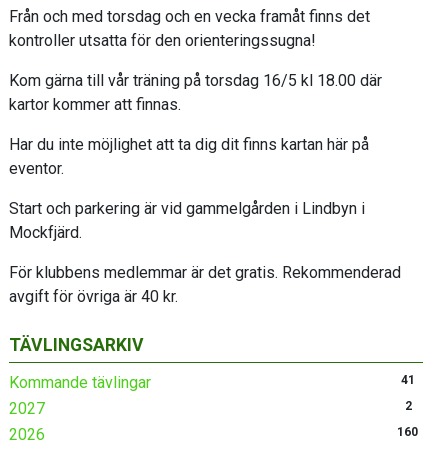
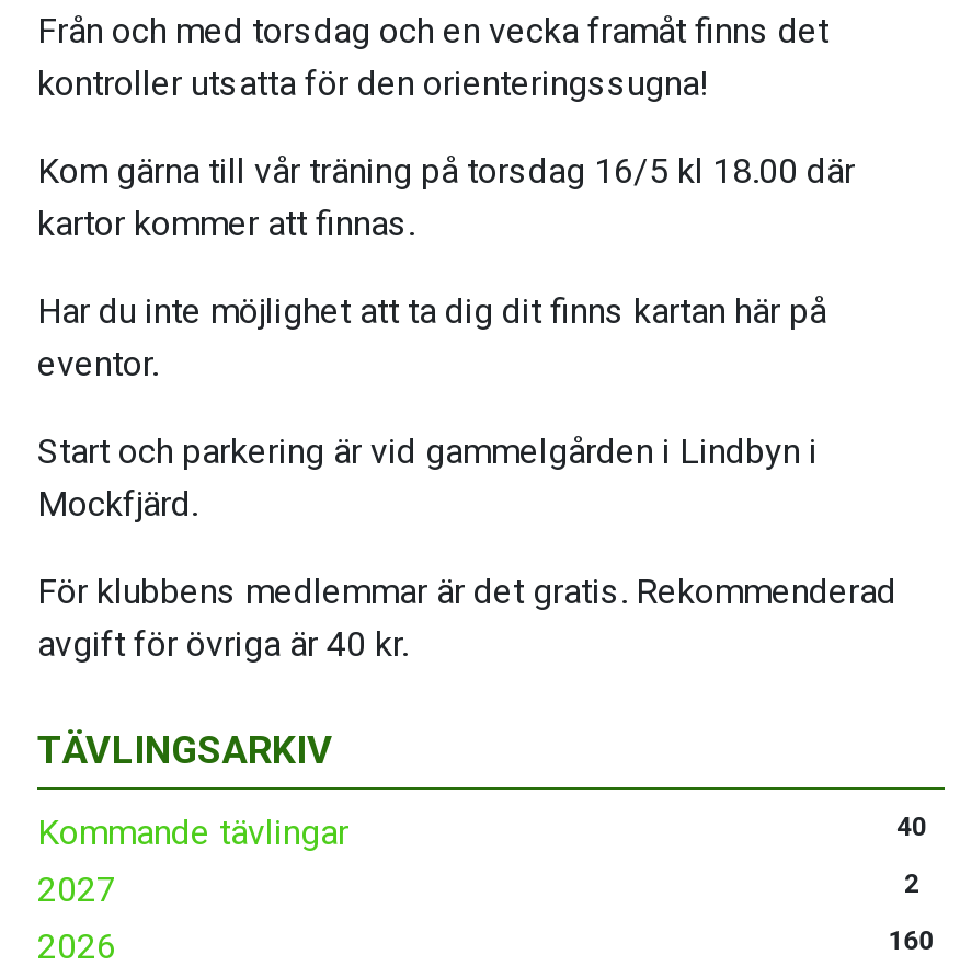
[401,373,415,387] 41 -> [896,812,927,842] 40

